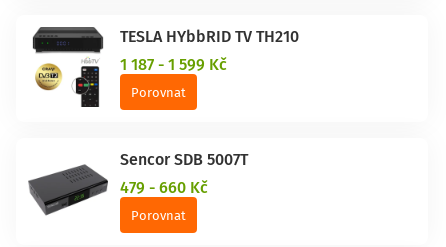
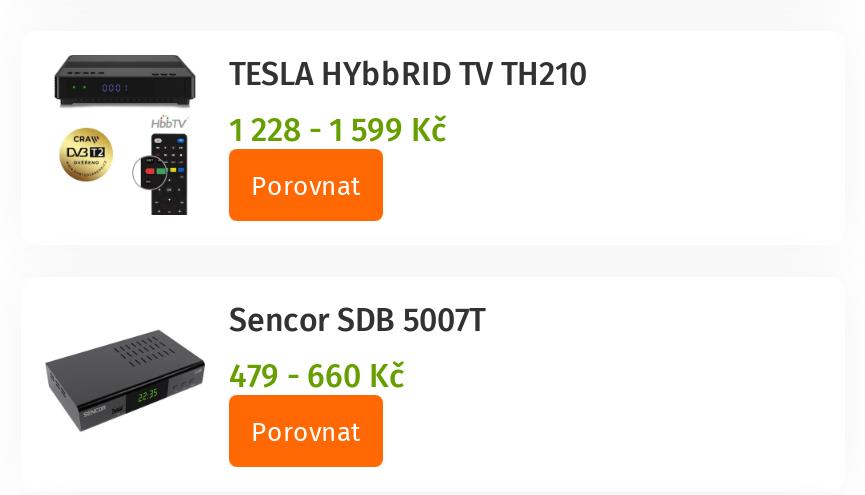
[120,52,227,76] 1 187 - 1 599 Kč -> [229,105,447,153] 1 228 - 1 599 Kč

